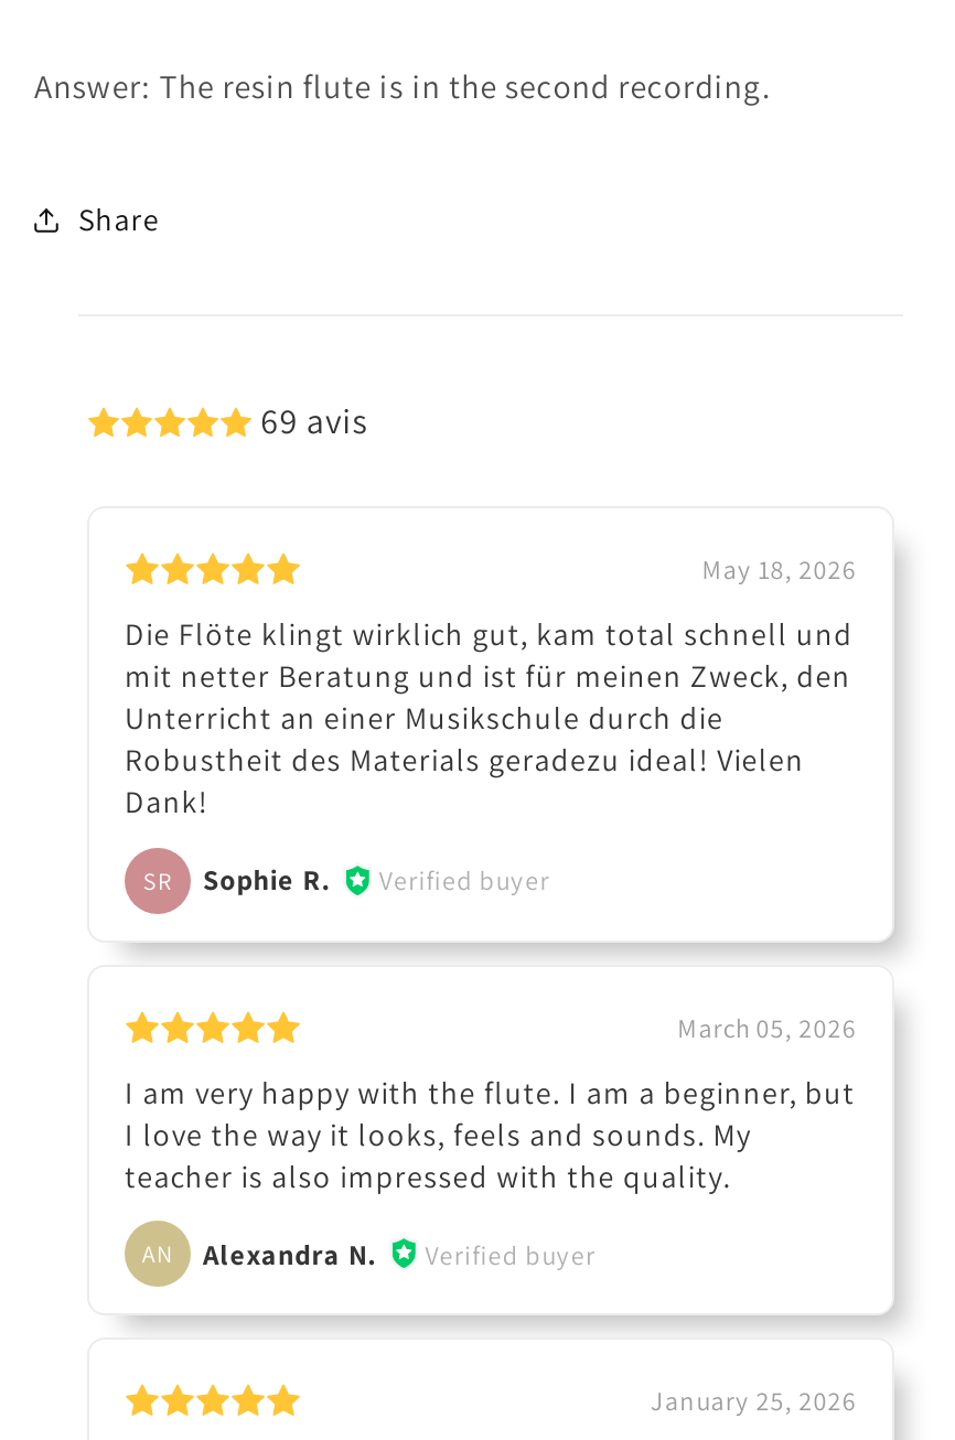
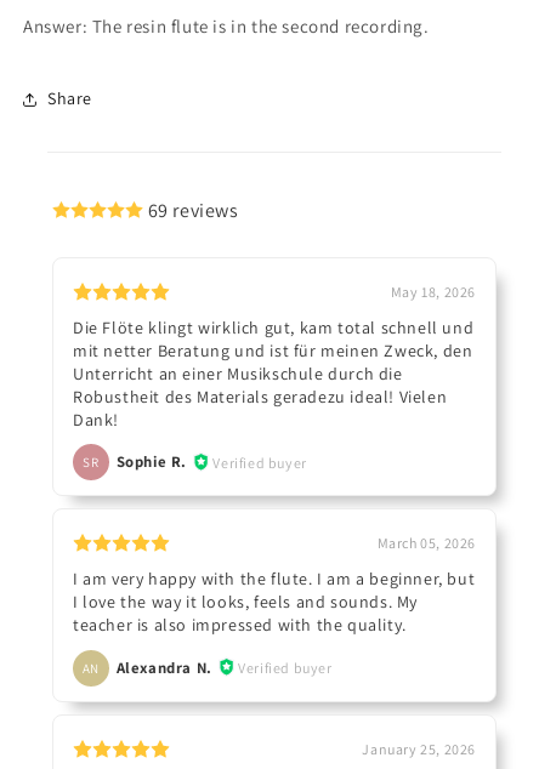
[260,399,369,445] 69 avis -> [148,197,239,223] 69 reviews

